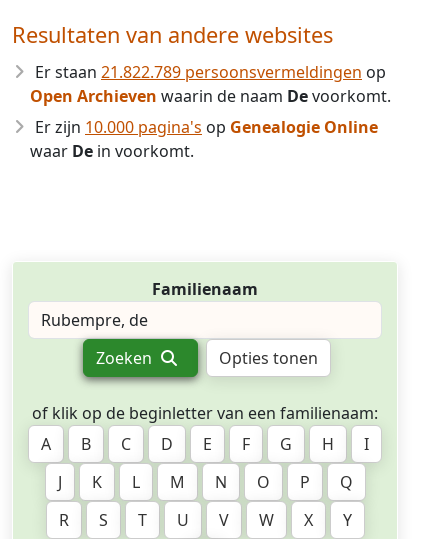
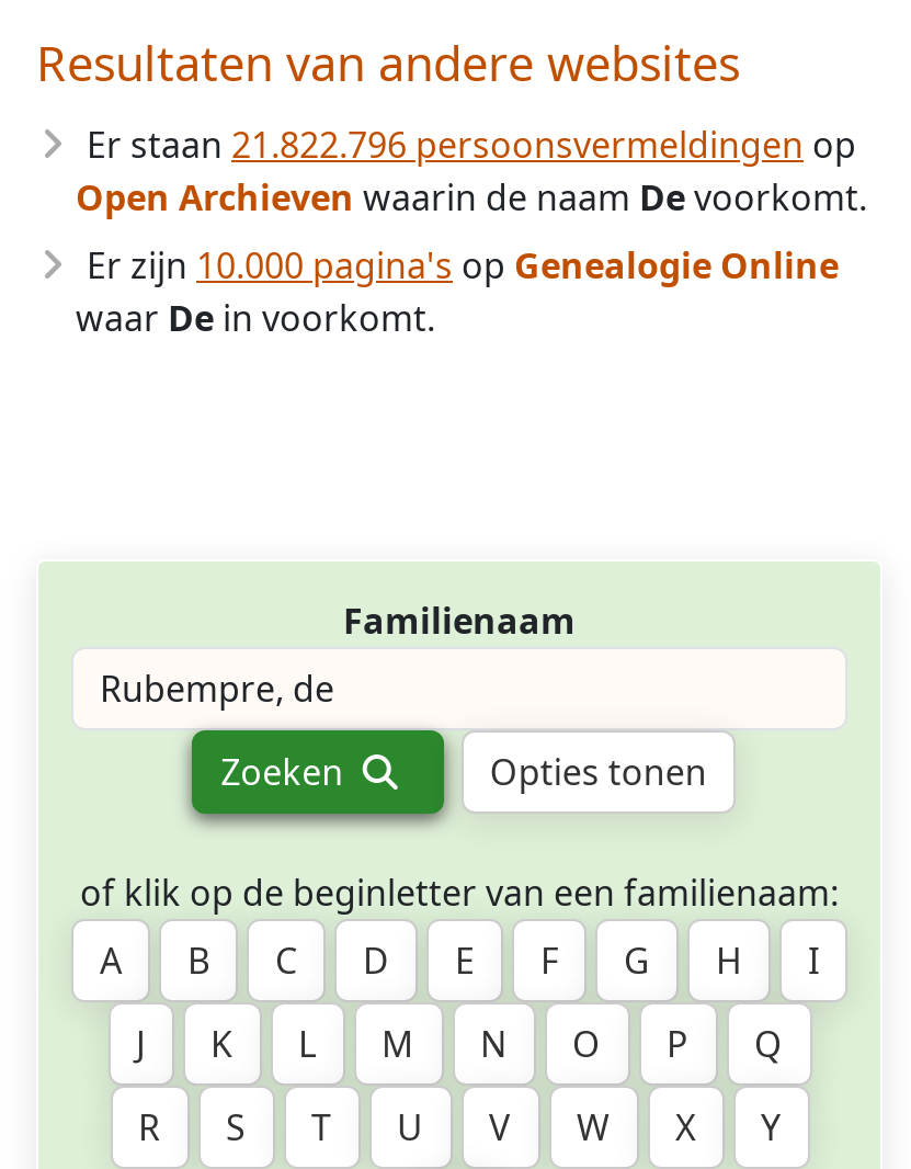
[35,61,386,83] Er staan 21.822.789 persoonsvermeldingen op -> [87,121,856,169] Er staan 21.822.796 persoonsvermeldingen op

